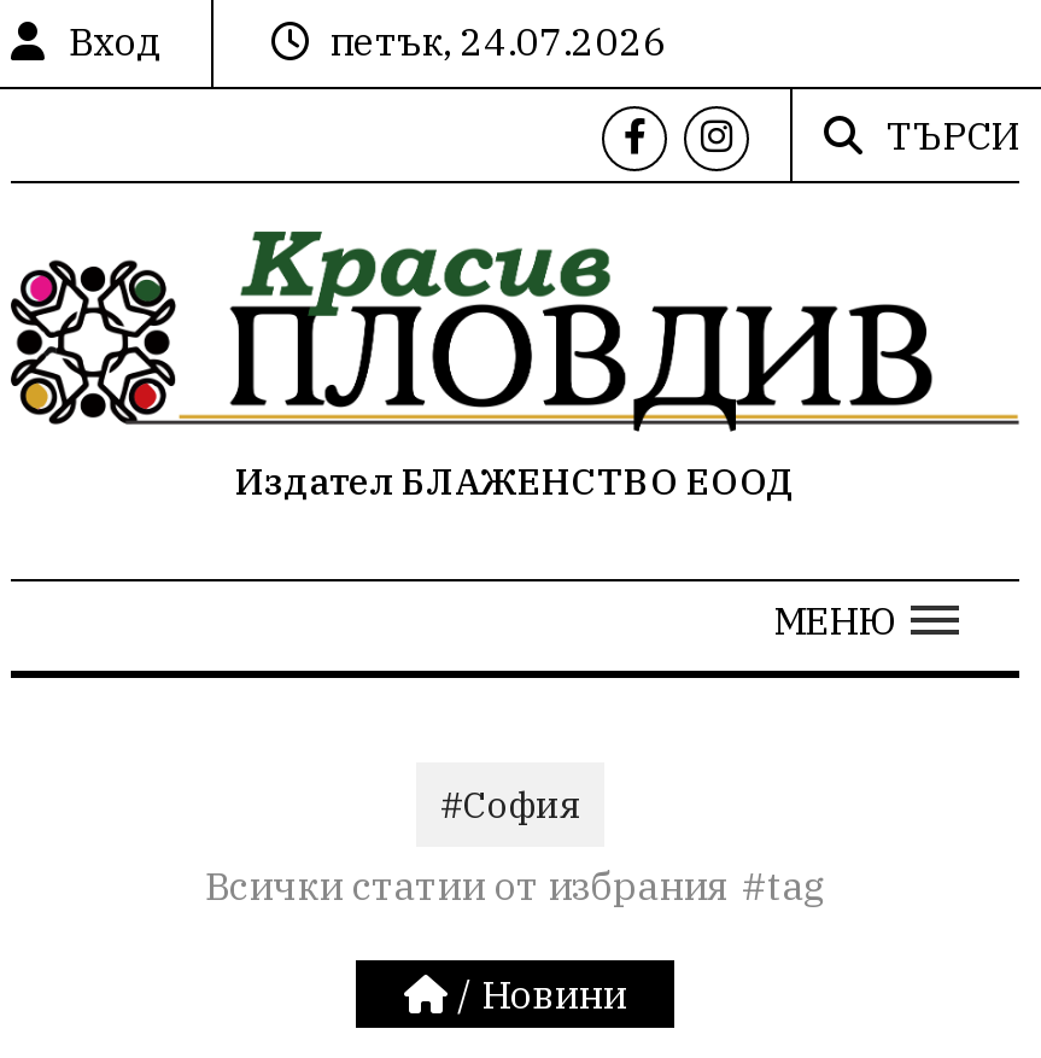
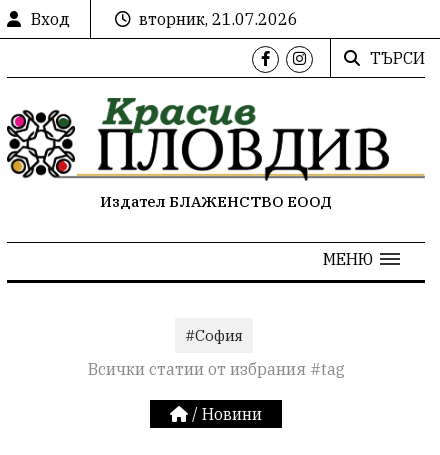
[329,17,667,65] петък, 24.07.2026 -> [139,9,298,29] вторник, 21.07.2026

